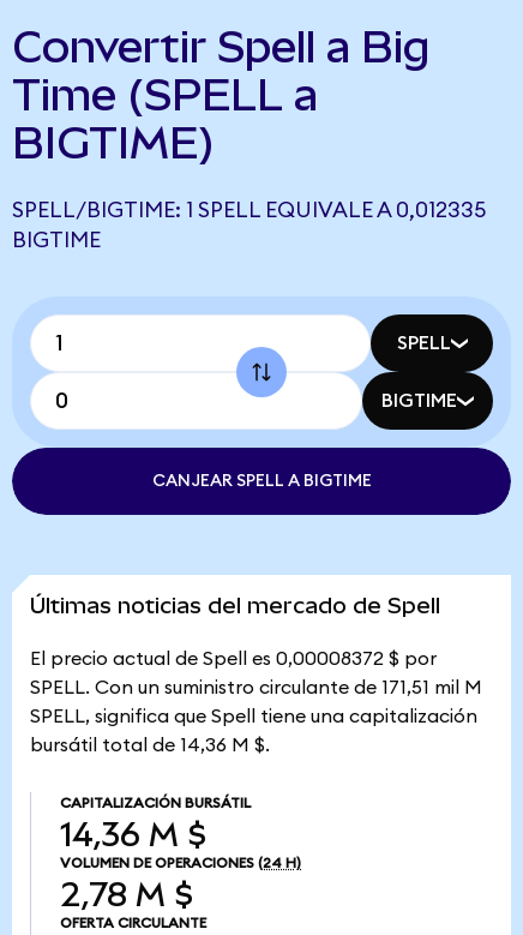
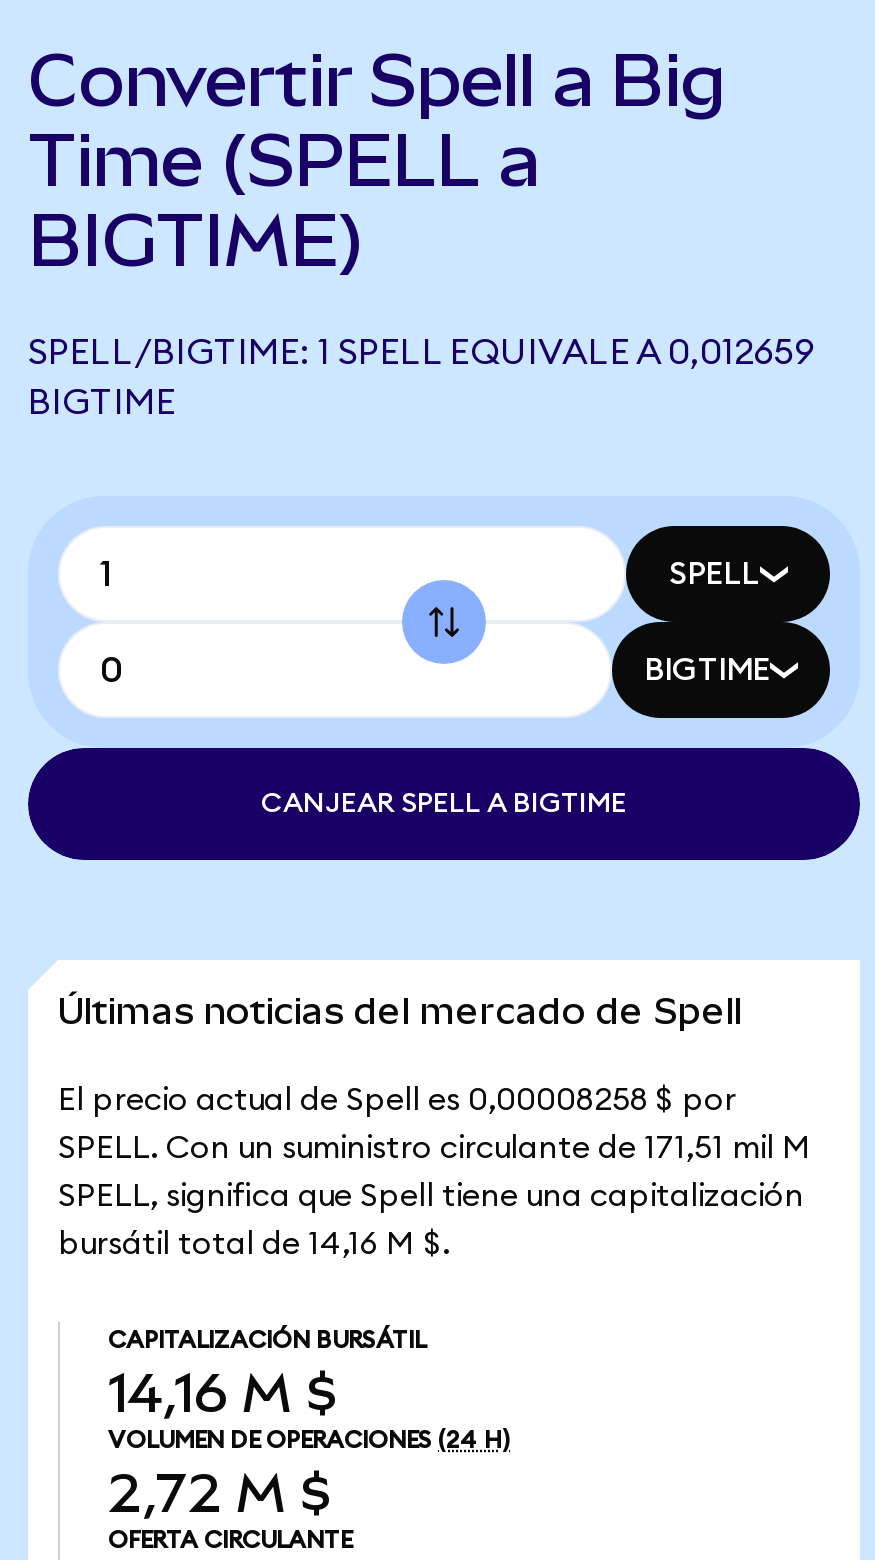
[12,199,486,221] SPELL/BIGTIME: 1 SPELL EQUIVALE A 0,012335 -> [28,334,814,370] SPELL/BIGTIME: 1 SPELL EQUIVALE A 0,012659
[30,649,437,669] El precio actual de Spell es 0,00008372 $ por -> [58,1084,736,1116] El precio actual de Spell es 0,00008258 $ por
[30,736,270,755] bursátil total de 14,36 M $. -> [58,1228,450,1260] bursátil total de 14,16 M $.
[60,816,206,853] 14,36 M $ -> [108,1362,338,1424] 14,16 M $
[60,876,193,913] 2,78 M $ -> [108,1462,332,1524] 2,72 M $

